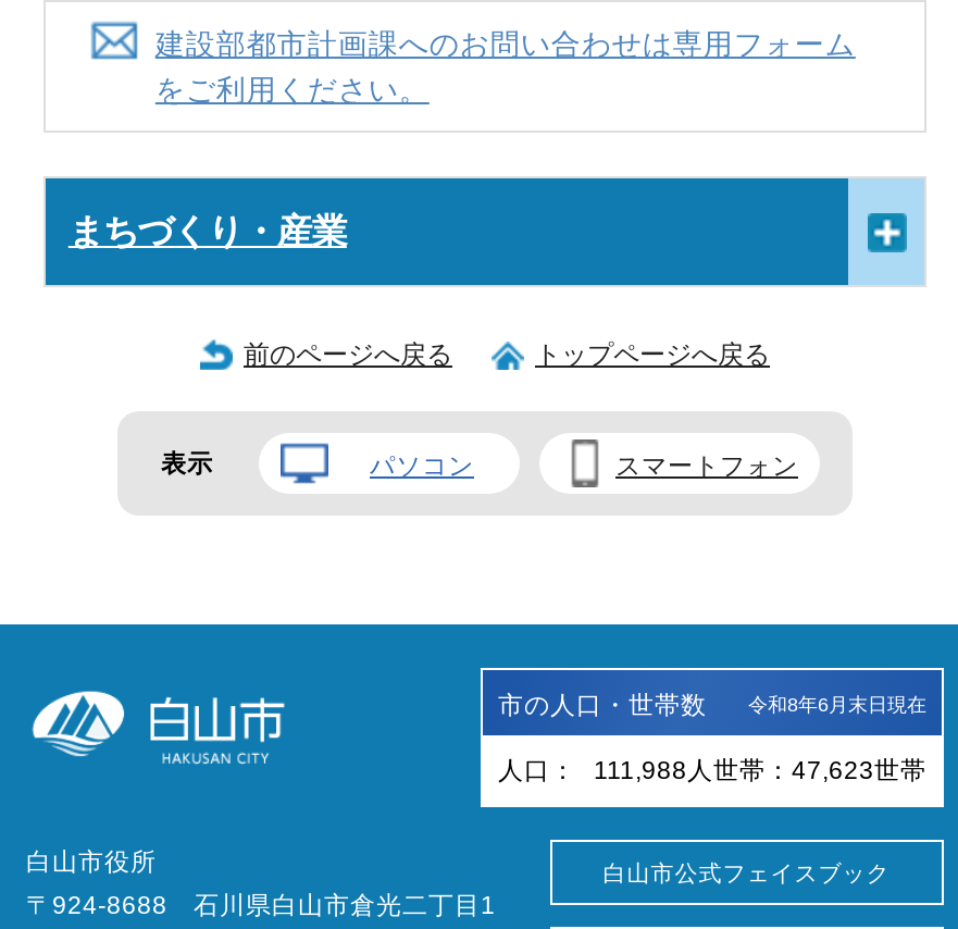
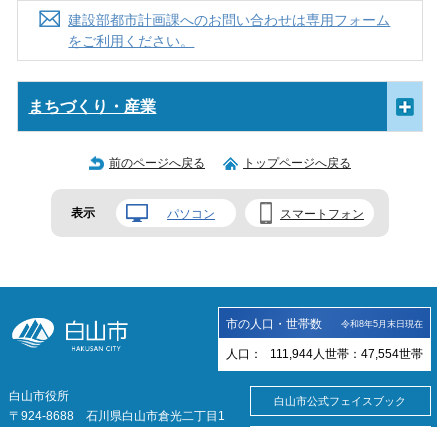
[748,694,926,716] 令和8年6月末日現在 -> [341,319,423,329] 令和8年5月末日現在
[498,758,926,784] 人口： 111,988人世帯：47,623世帯 -> [226,348,423,360] 人口： 111,944人世帯：47,554世帯

